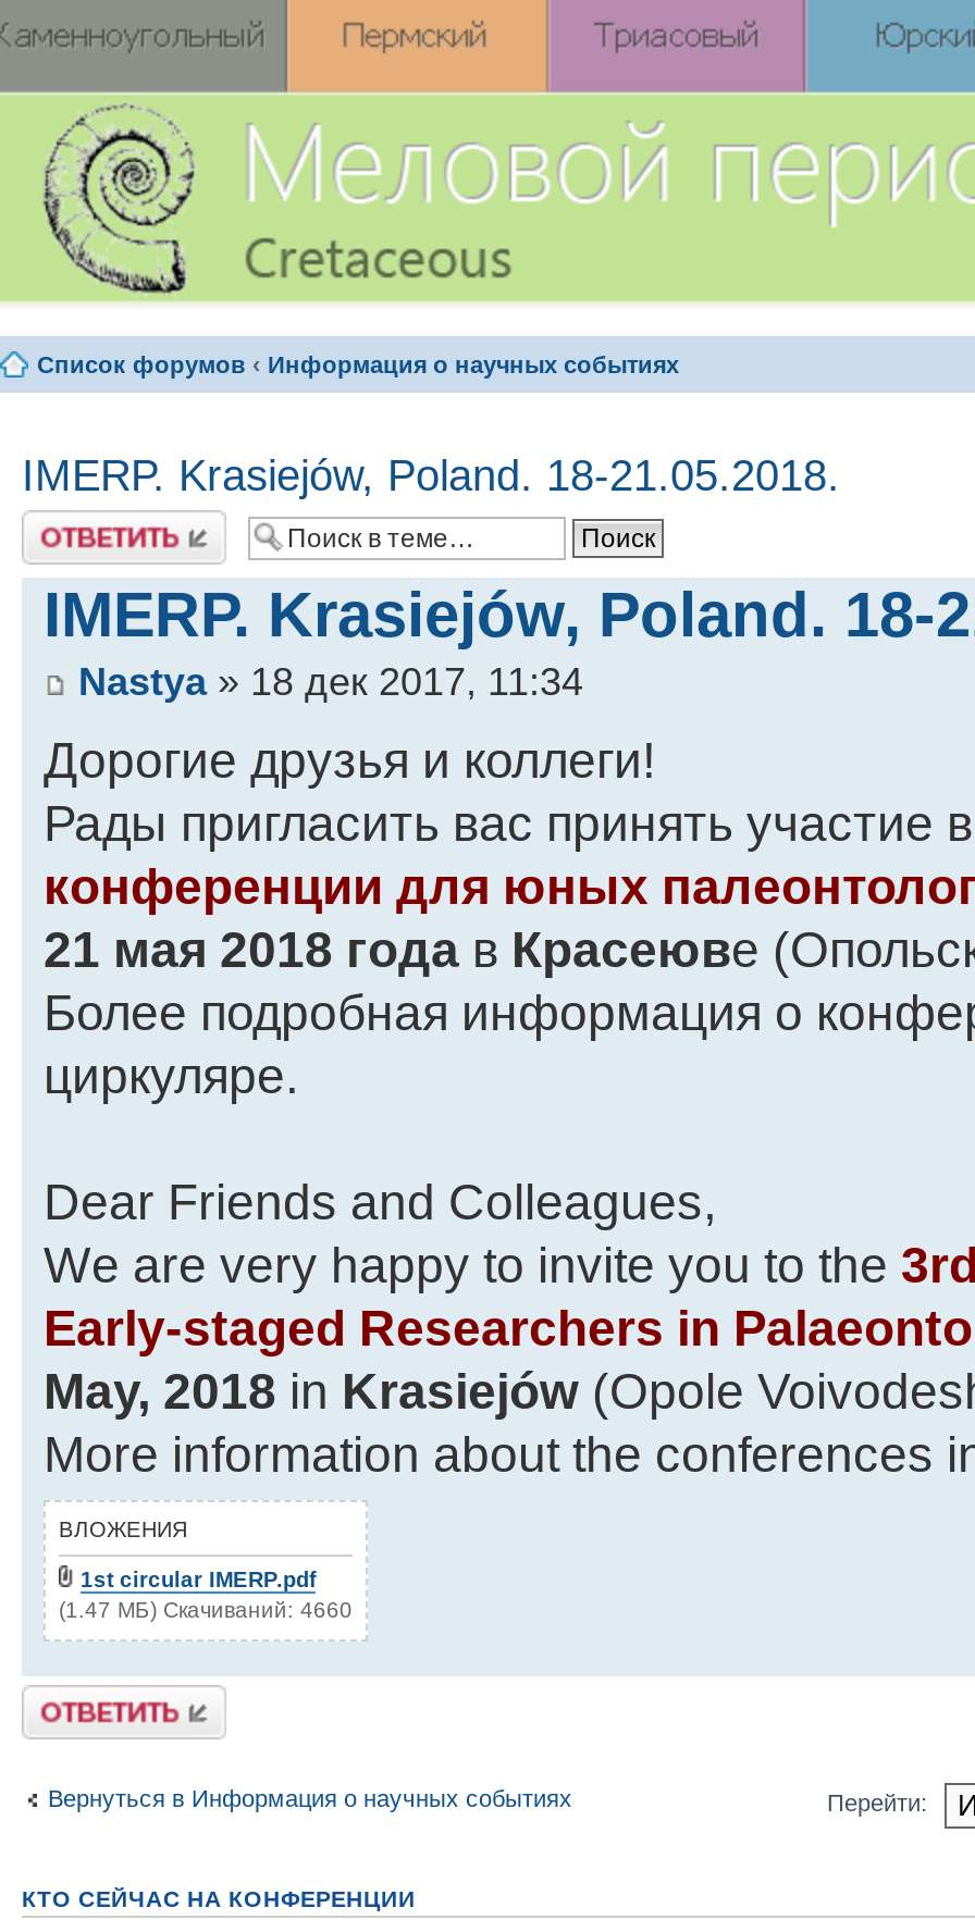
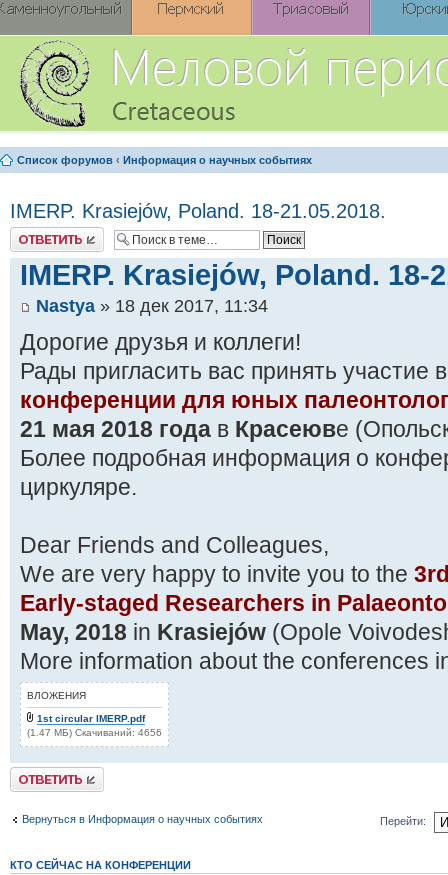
[59,1598,353,1622] (1.47 МБ) Скачиваний: 4660 -> [27,727,162,738] (1.47 МБ) Скачиваний: 4656

